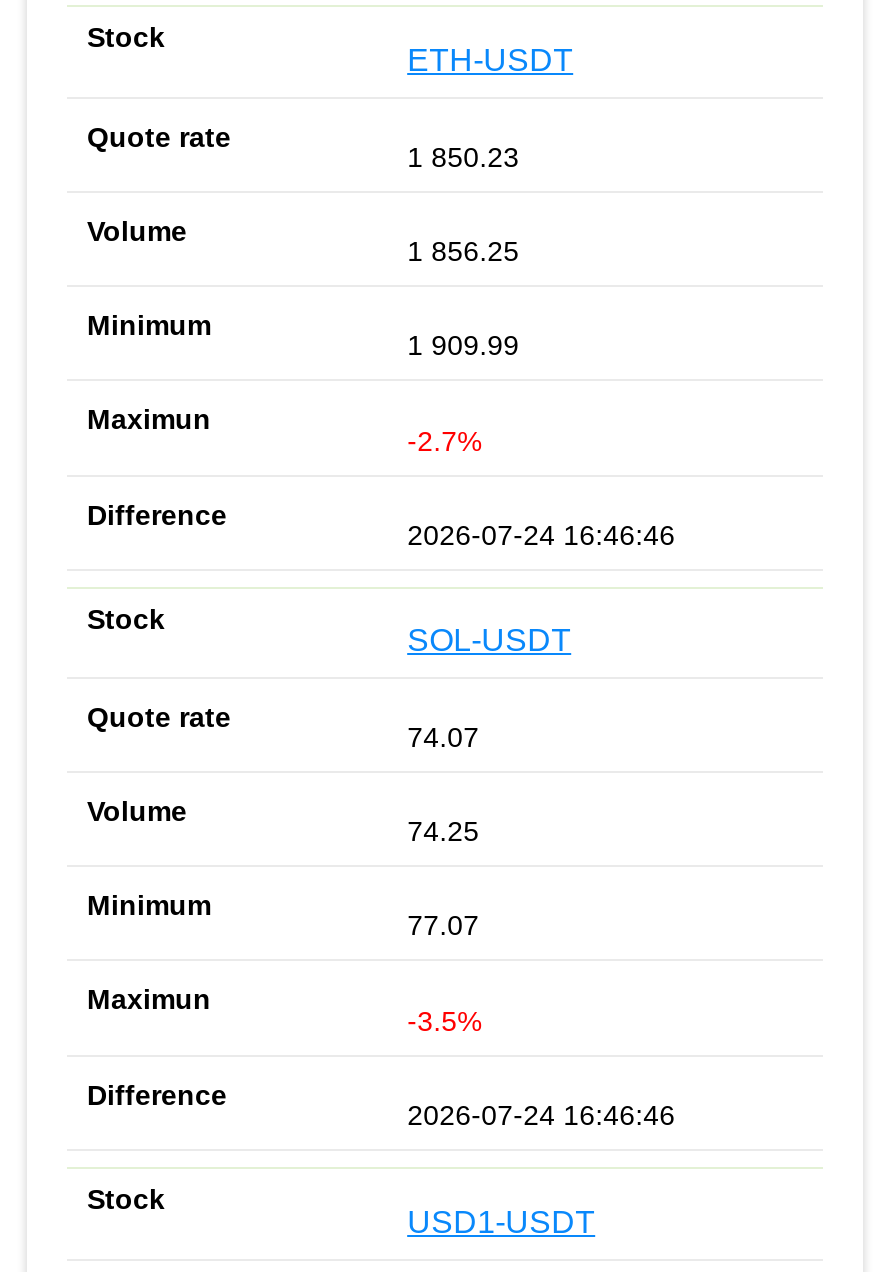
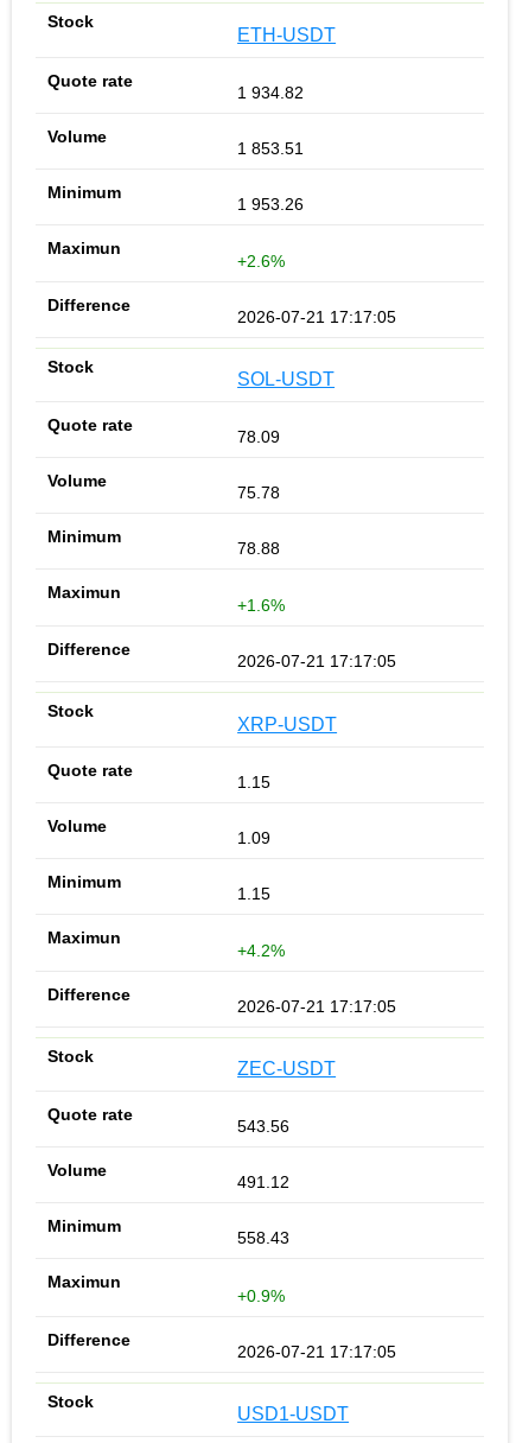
[407,140,519,172] 1 850.23 -> [237,83,304,102] 1 934.82
[407,234,519,266] 1 856.25 -> [237,138,304,157] 1 853.51
[407,328,519,360] 1 909.99 -> [237,194,304,213] 1 953.26
[407,425,481,457] -2.7% -> [237,251,285,270] +2.6%
[407,519,675,551] 2026-07-24 16:46:46 -> [237,307,396,326] 2026-07-21 17:17:05
[407,721,675,1132] 74.07 | 74.25 | 77.07 | -3.5% | 2026-07-24 16:46:46 -> [237,427,396,1361] 78.09 | 75.78 | 78.88 | +1.6% | 2026-07-21 17:17:05 | XRP-USDT | 1.15 | 1.09 | 1.15 | +4.2% | 2026-07-21 17:17:05 | ZEC-USDT | 543.56 | 491.12 | 558.43 | +0.9% | 2026-07-21 17:17:05

